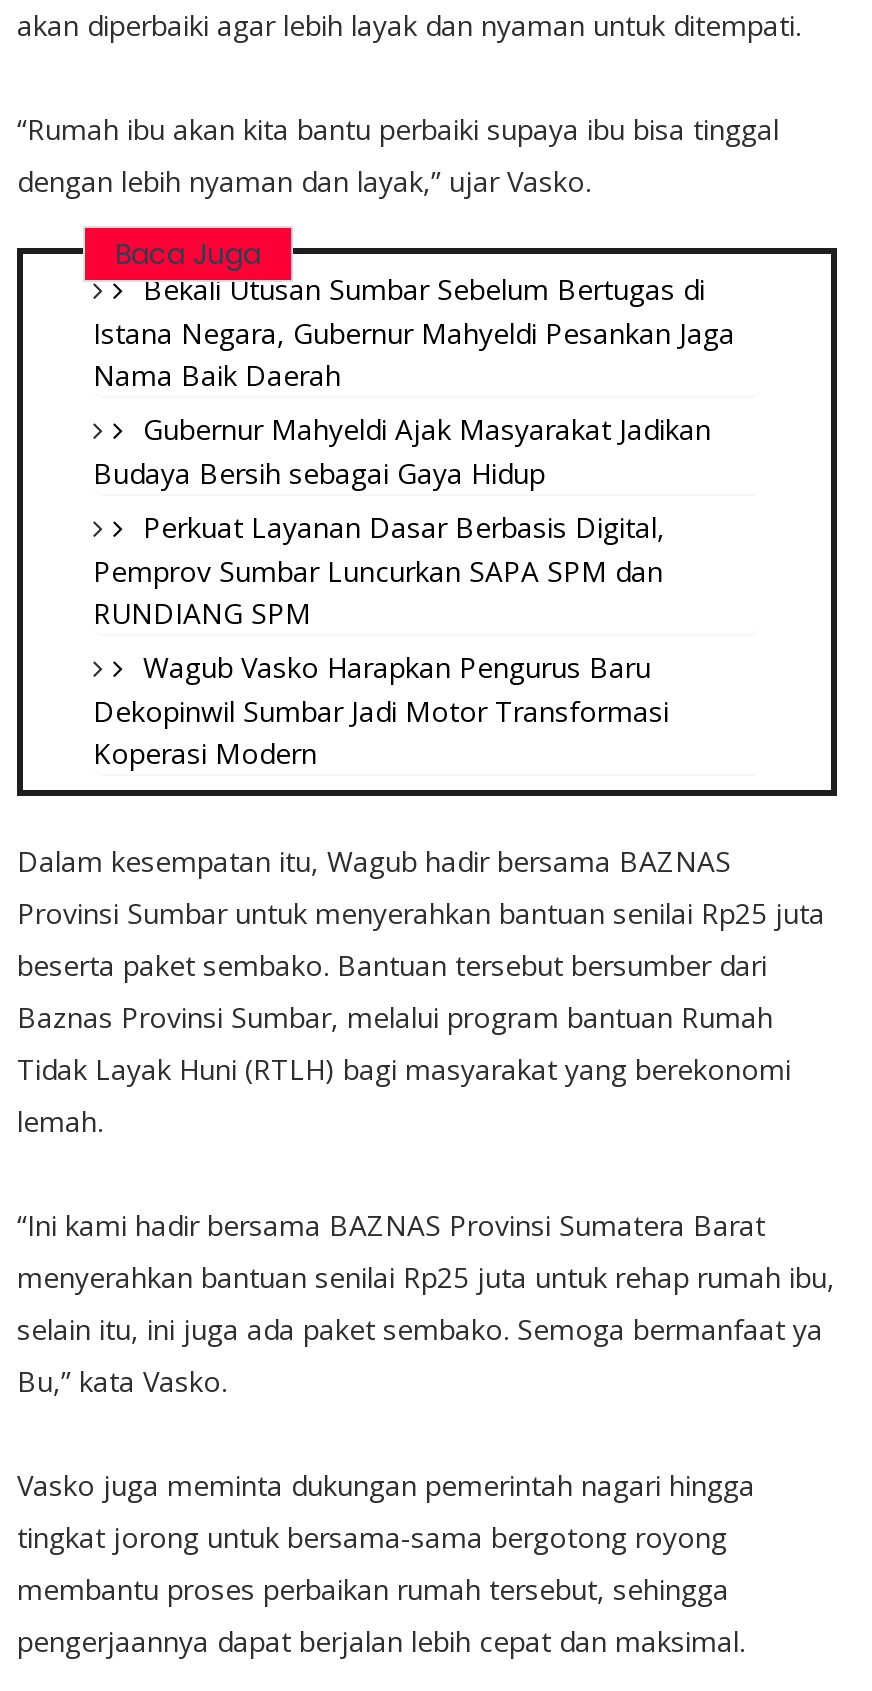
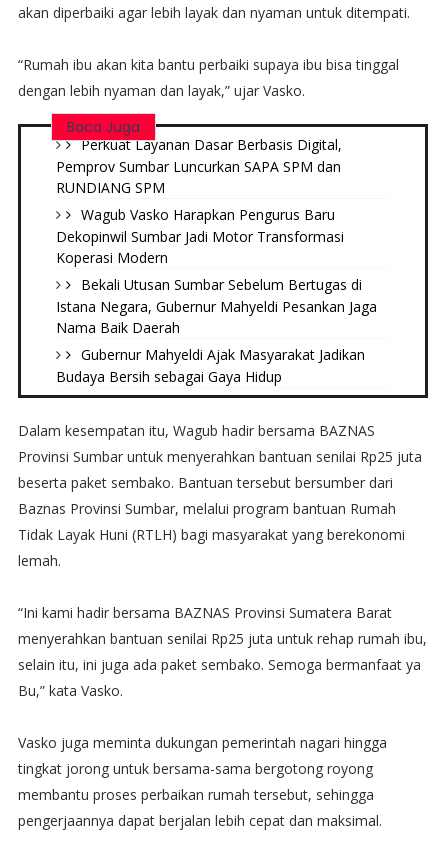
moved [93,271,735,493] -> [56,275,377,386]: Bekali Utusan Sumbar Sebelum Bertugas di | Istana Negara, Gubernur Mahyeldi Pesankan Jaga | Nama Baik Daerah | Gubernur Mahyeldi Ajak Masyarakat Jadikan | Budaya Bersih sebagai Gaya Hidup
moved [93,509,669,773] -> [56,135,344,267]: Perkuat Layanan Dasar Berbasis Digital, | Pemprov Sumbar Luncurkan SAPA SPM dan | RUNDIANG SPM | Wagub Vasko Harapkan Pengurus Baru | Dekopinwil Sumbar Jadi Motor Transformasi | Koperasi Modern

